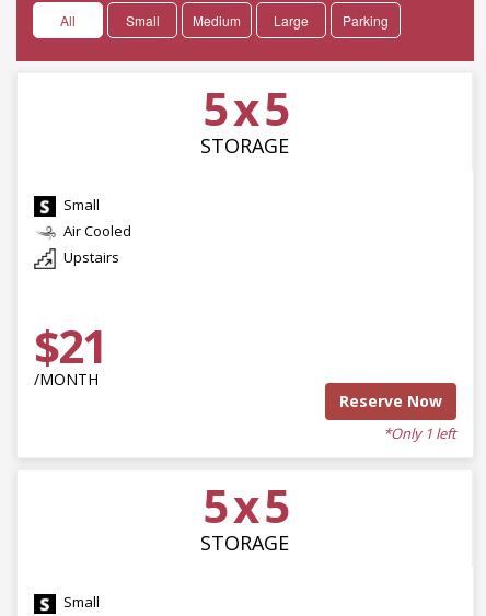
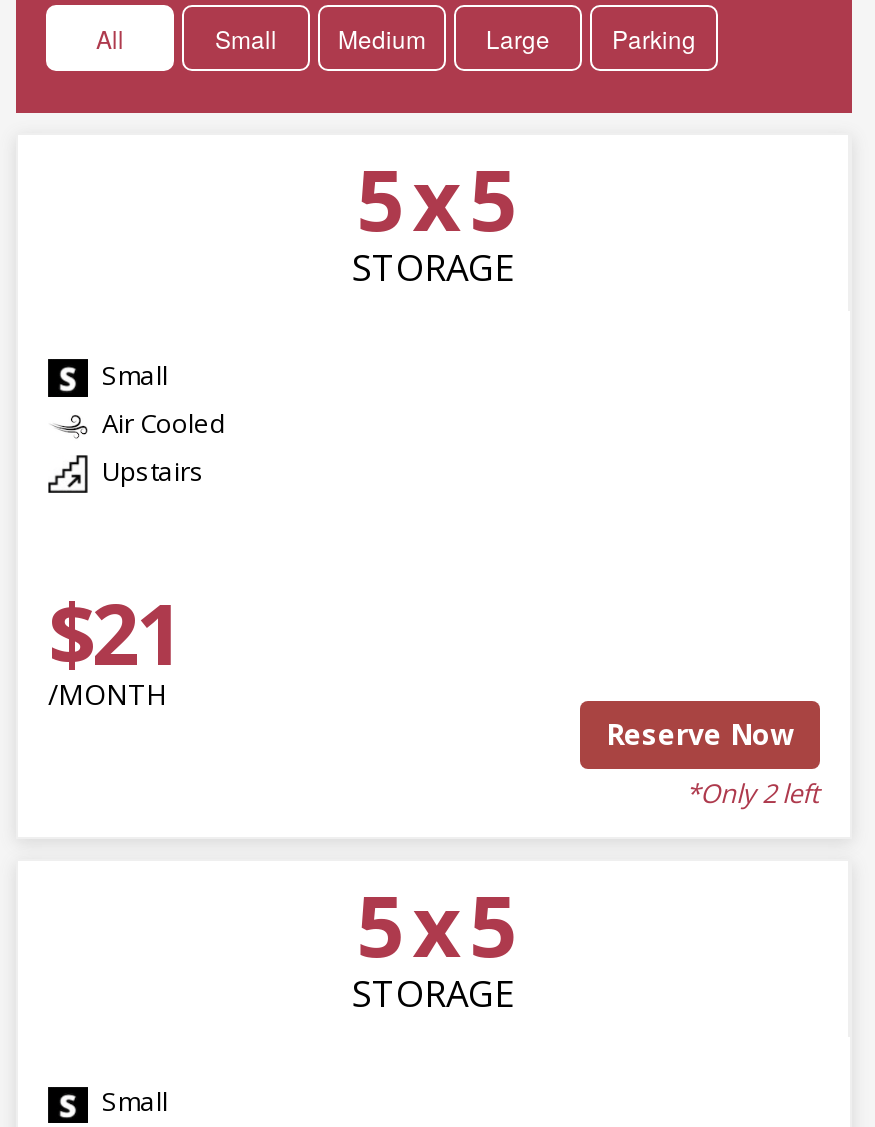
[383,424,456,444] *Only 1 left -> [686,776,820,812] *Only 2 left

